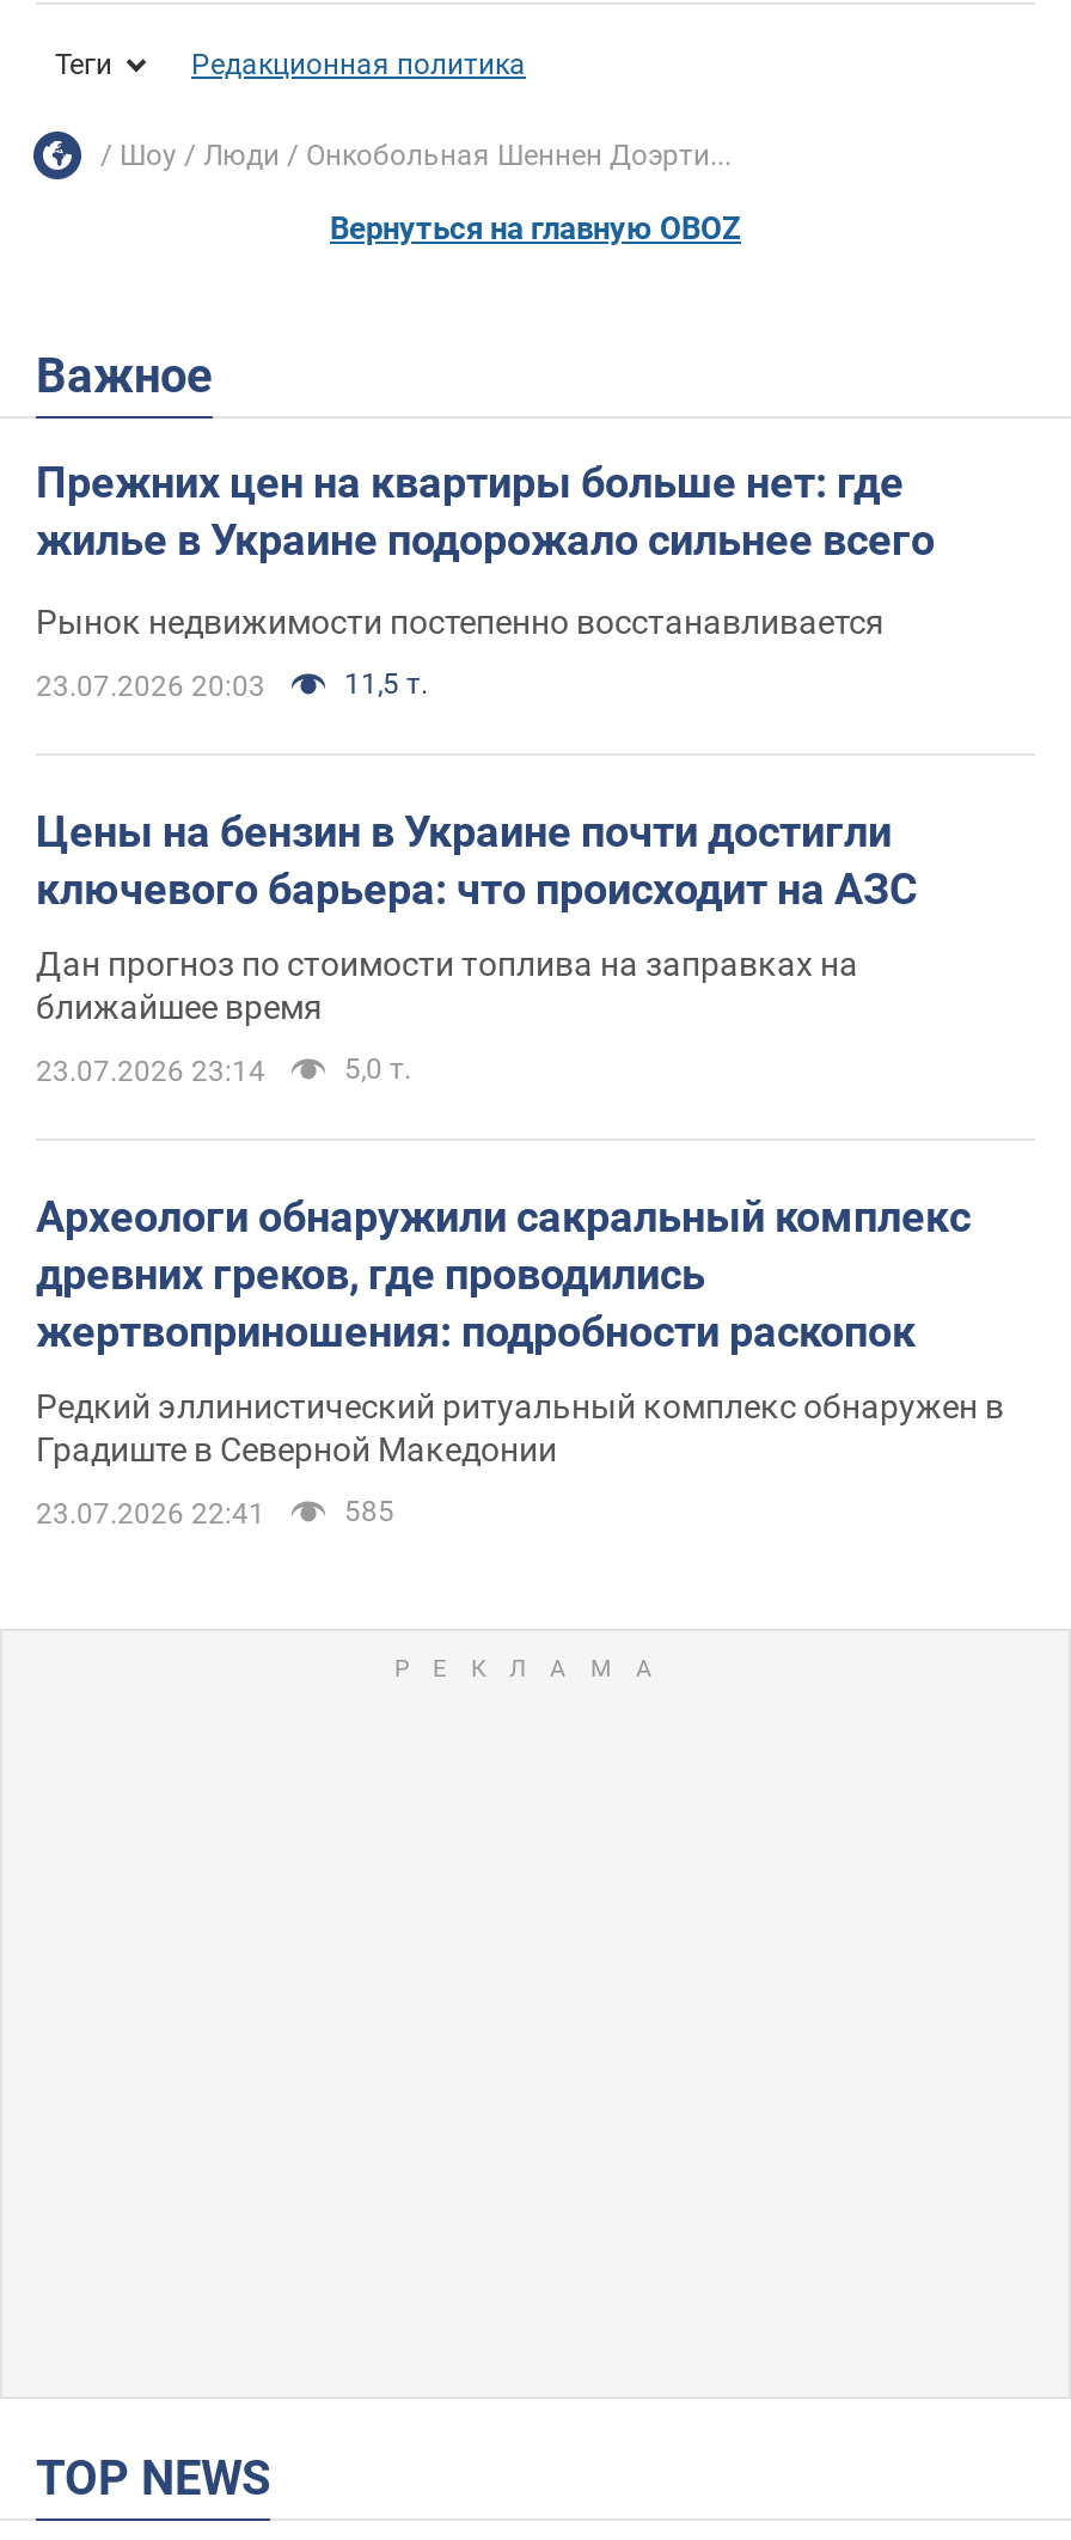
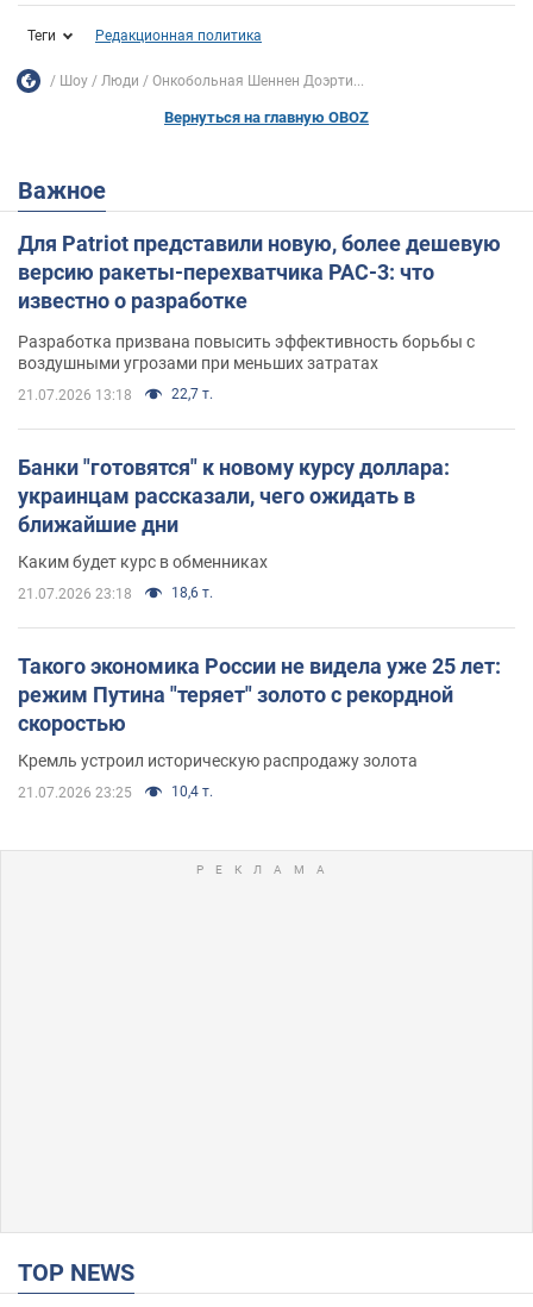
[36,457,935,565] Прежних цен на квартиры больше нет: где | жилье в Украине подорожало сильнее всего -> [18,231,501,313] Для Patriot представили новую, более дешевую | версию ракеты-перехватчика PAC-3: что | известно о разработке
[36,603,885,641] Рынок недвижимости постепенно восстанавливается -> [18,332,475,373] Разработка призвана повысить эффективность борьбы с | воздушными угрозами при меньших затратах
[36,668,428,704] 23.07.2026 20:03 | 11,5 т. -> [18,386,213,404] 21.07.2026 13:18 | 22,7 т.
[36,806,918,914] Цены на бензин в Украине почти достигли | ключевого барьера: что происходит на АЗС -> [18,455,450,537] Банки "готовятся" к новому курсу доллара: | украинцам рассказали, чего ожидать в | ближайшие дни
[36,945,858,1027] Дан прогноз по стоимости топлива на заправках на | ближайшее время -> [18,553,268,572] Каким будет курс в обменниках
[36,1053,411,1089] 23.07.2026 23:14 | 5,0 т. -> [18,585,213,603] 21.07.2026 23:18 | 18,6 т.
[36,1192,971,1357] Археологи обнаружили сакральный комплекс | древних греков, где проводились | жертвоприношения: подробности раскопок -> [18,654,501,736] Такого экономика России не видела уже 25 лет: | режим Путина "теряет" золото с рекордной | скоростью
[36,1388,1004,1469] Редкий эллинистический ритуальный комплекс обнаружен в | Градиште в Северной Македонии -> [18,751,418,770] Кремль устроил историческую распродажу золота
[36,1495,394,1531] 23.07.2026 22:41 | 585 -> [18,783,213,801] 21.07.2026 23:25 | 10,4 т.

